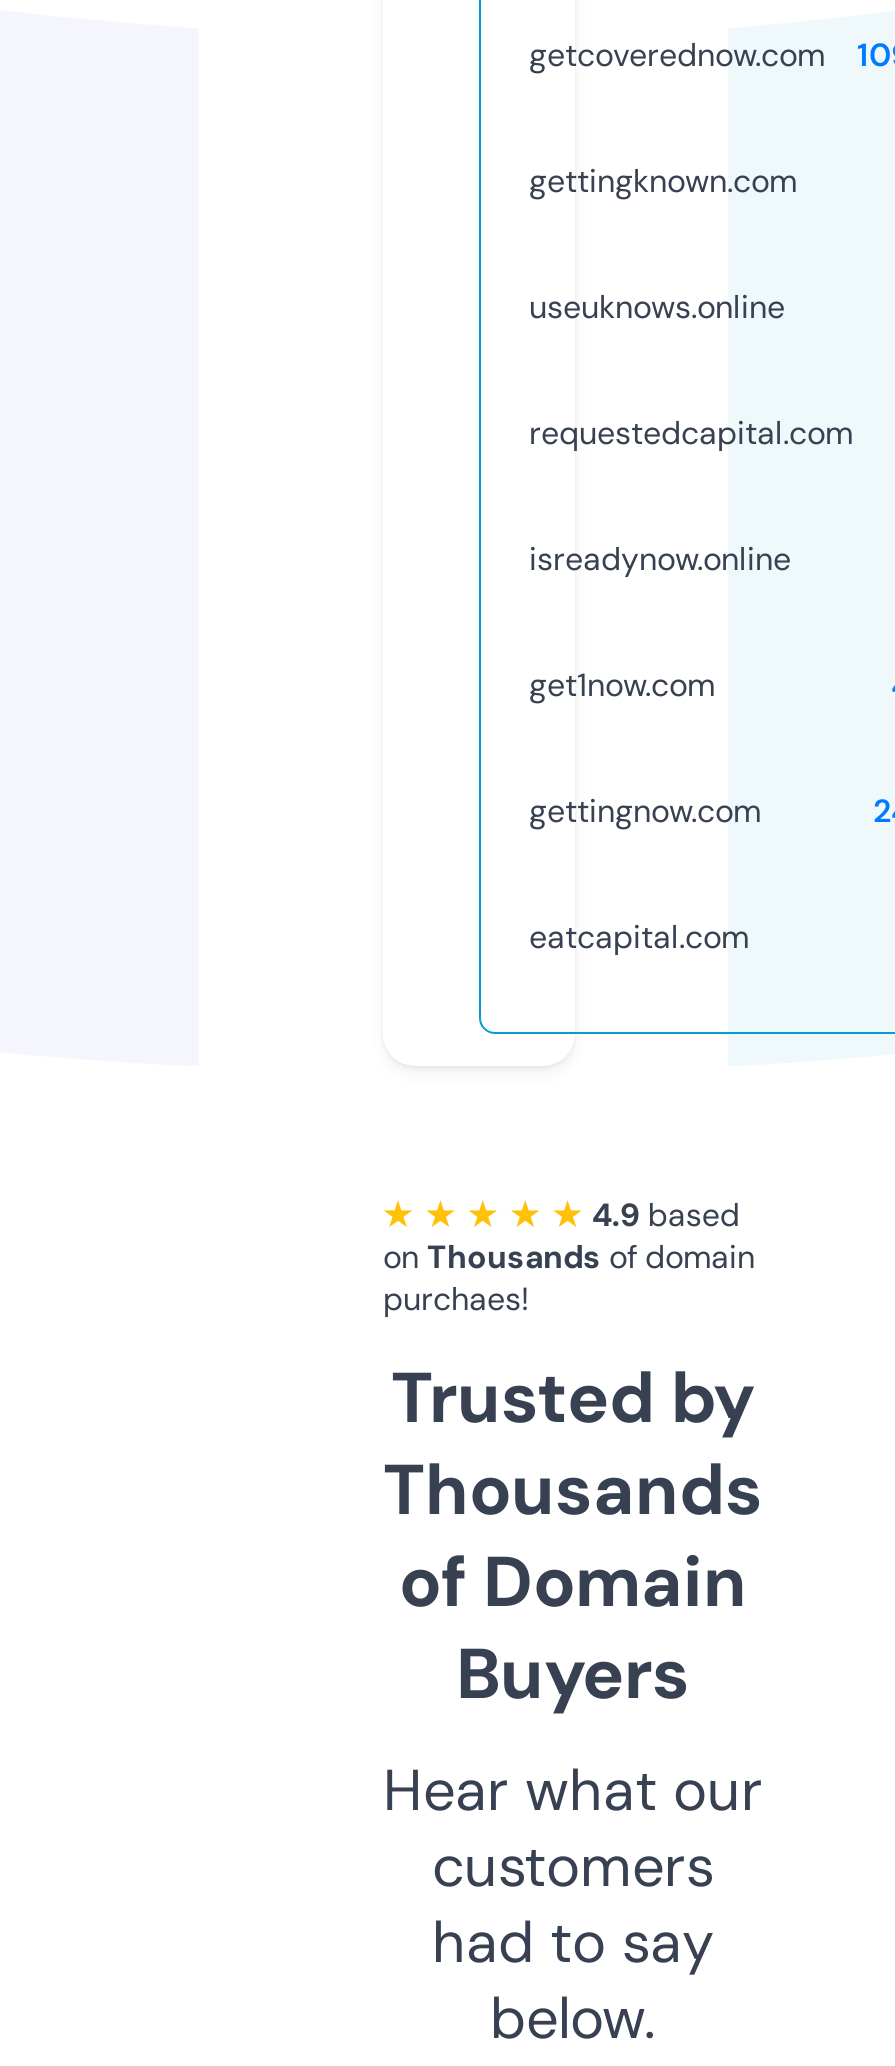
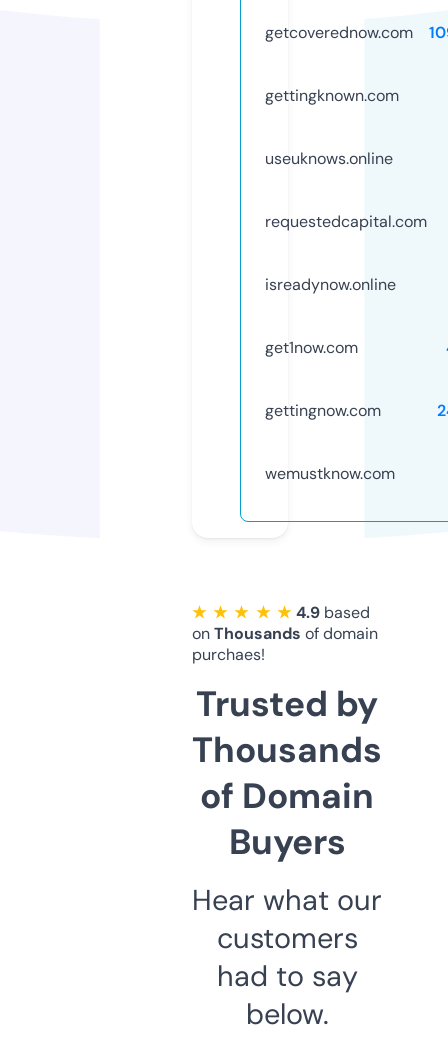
[529,916,749,958] eatcapital.com -> [265,463,395,484] wemustknow.com

